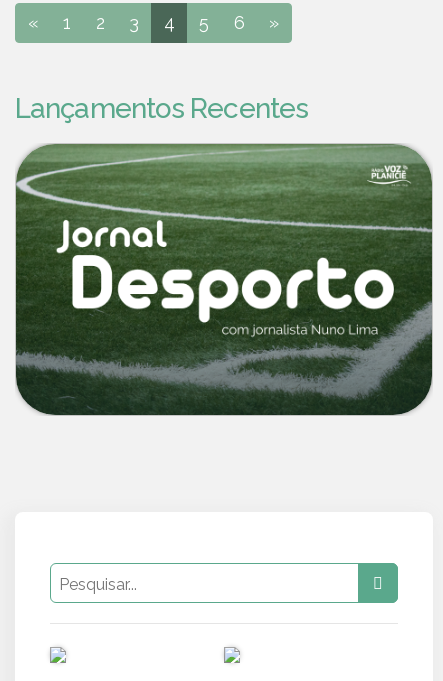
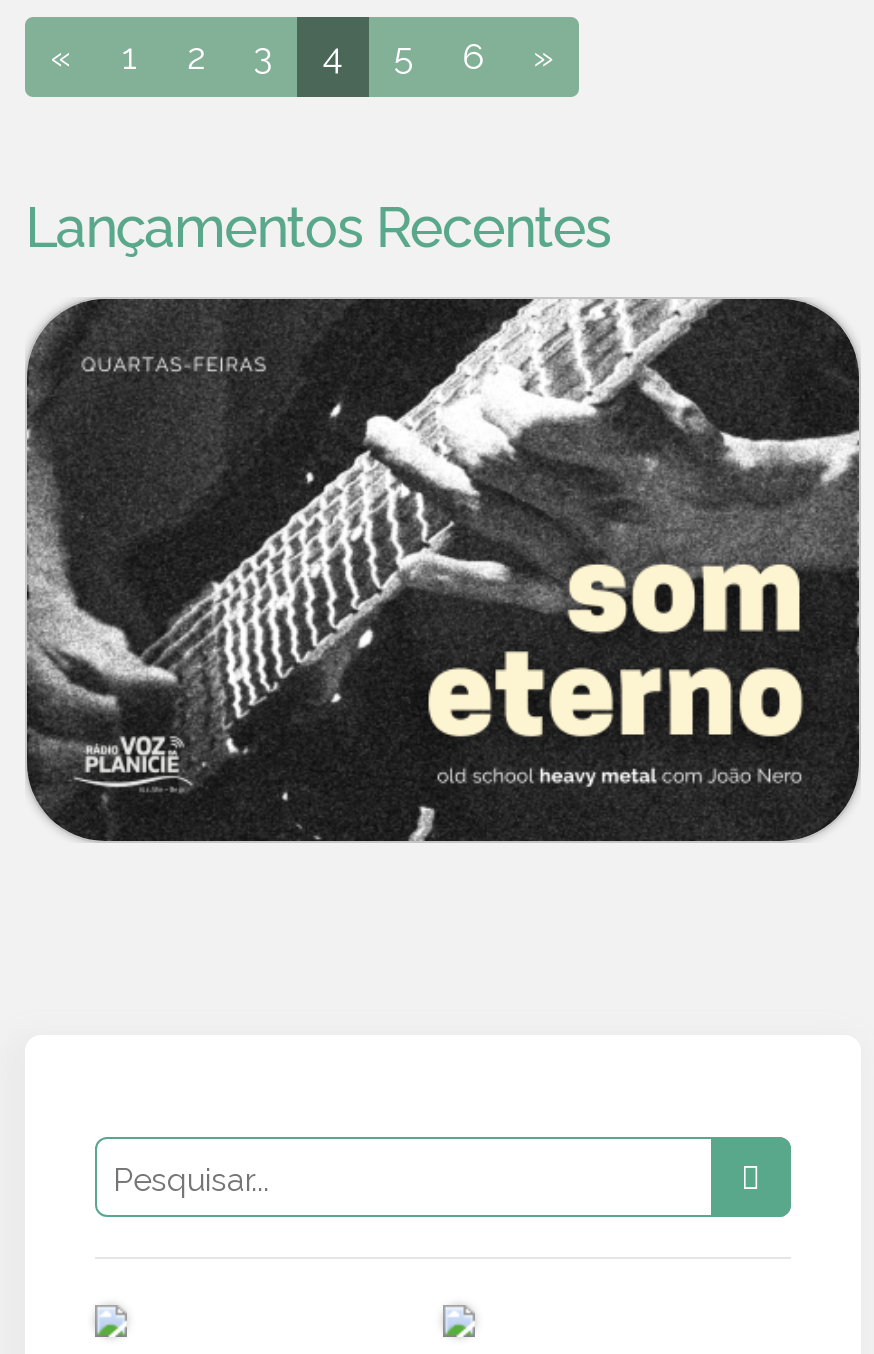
[15,143,433,415] [image] -> [25,297,859,841] [image]

